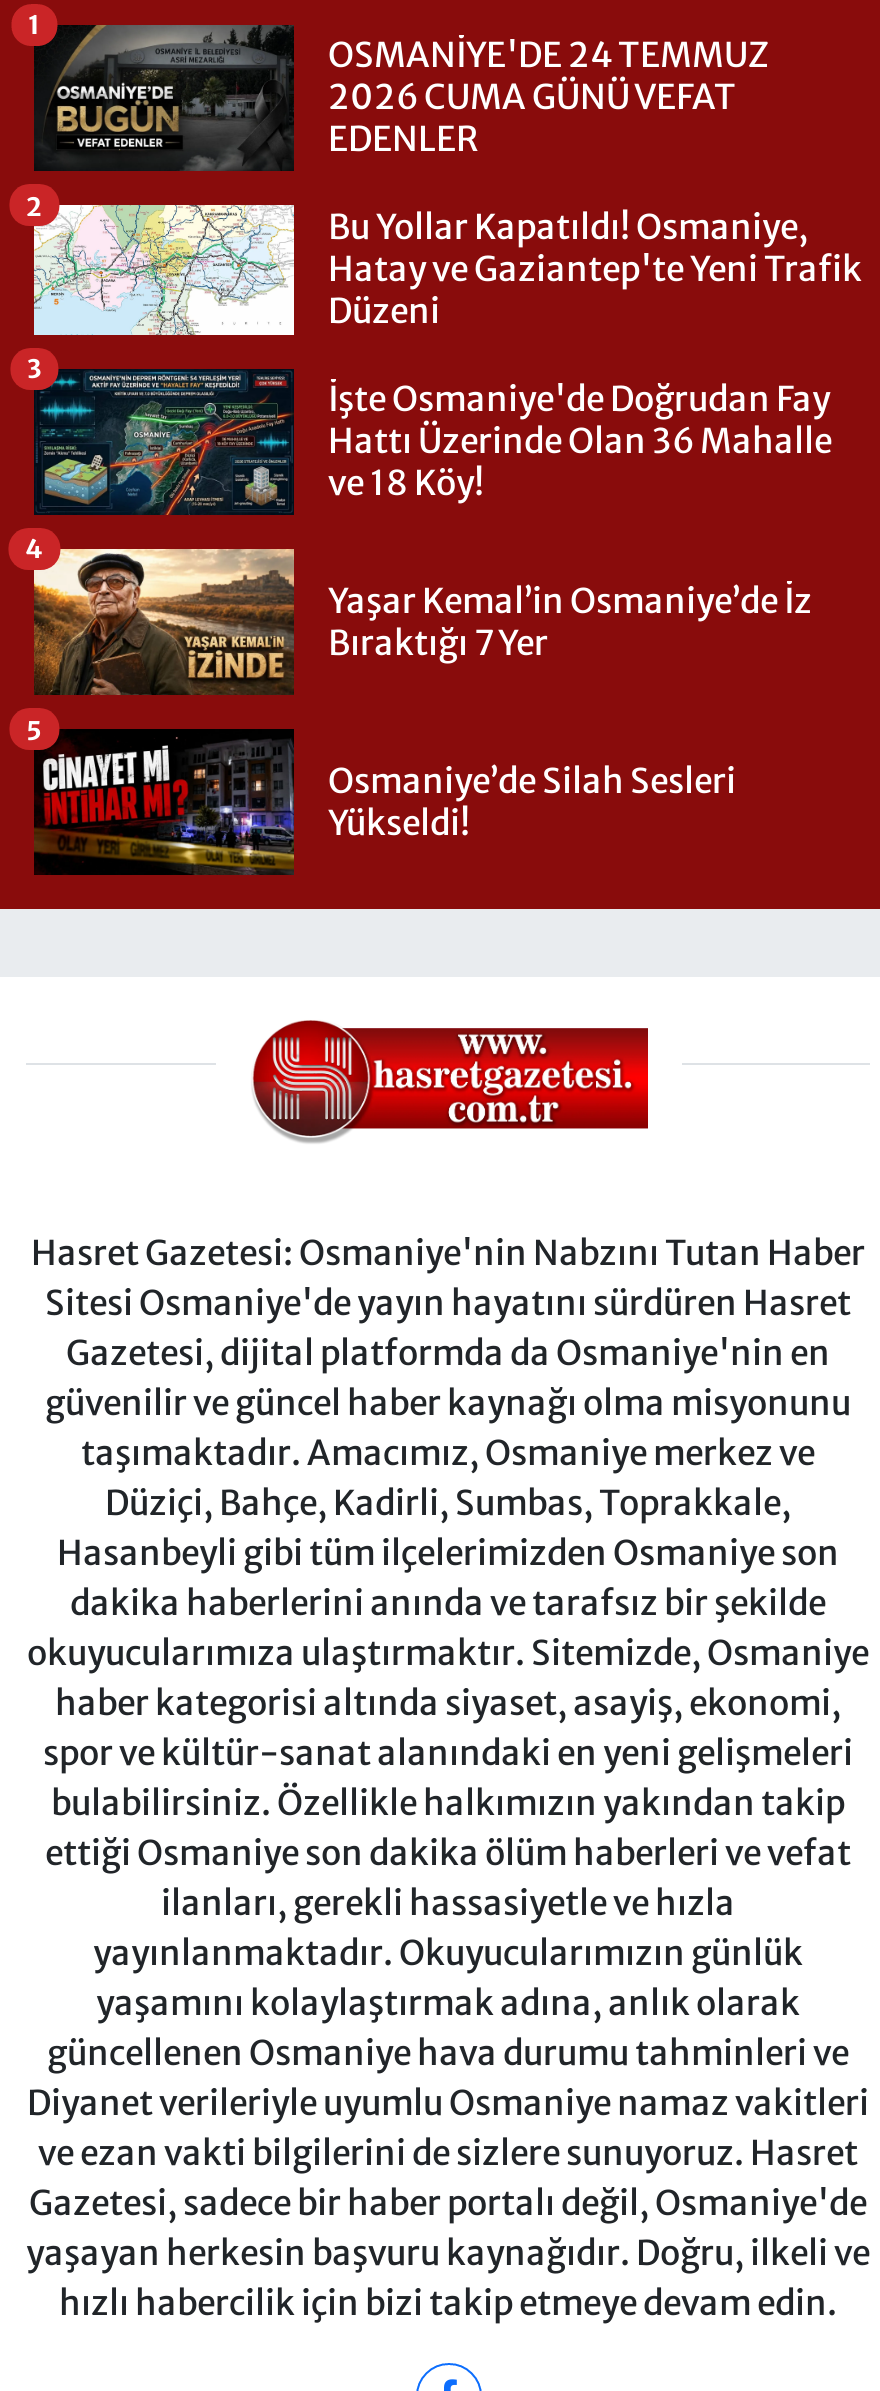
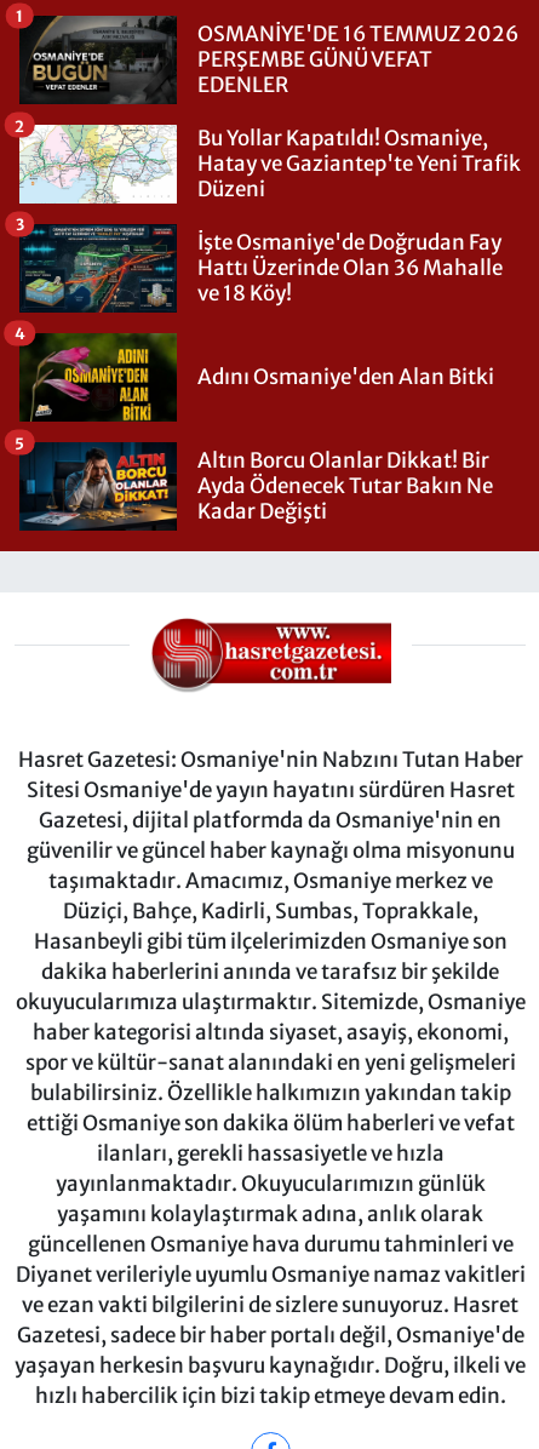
[328,33,768,119] OSMANİYE'DE 24 TEMMUZ | 2026 CUMA GÜNÜ VEFAT -> [197,21,518,73] OSMANİYE'DE 16 TEMMUZ 2026 | PERŞEMBE GÜNÜ VEFAT
[32,547,812,695] [image] | Yaşar Kemal’in Osmaniye’de İz | Bıraktığı 7 Yer -> [18,332,494,423] [image] | Adını Osmaniye'den Alan Bitki
[34,729,736,875] [image] | Osmaniye’de Silah Sesleri | Yükseldi! -> [19,442,493,531] [image] | Altın Borcu Olanlar Dikkat! Bir | Ayda Ödenecek Tutar Bakın Ne | Kadar Değişti

